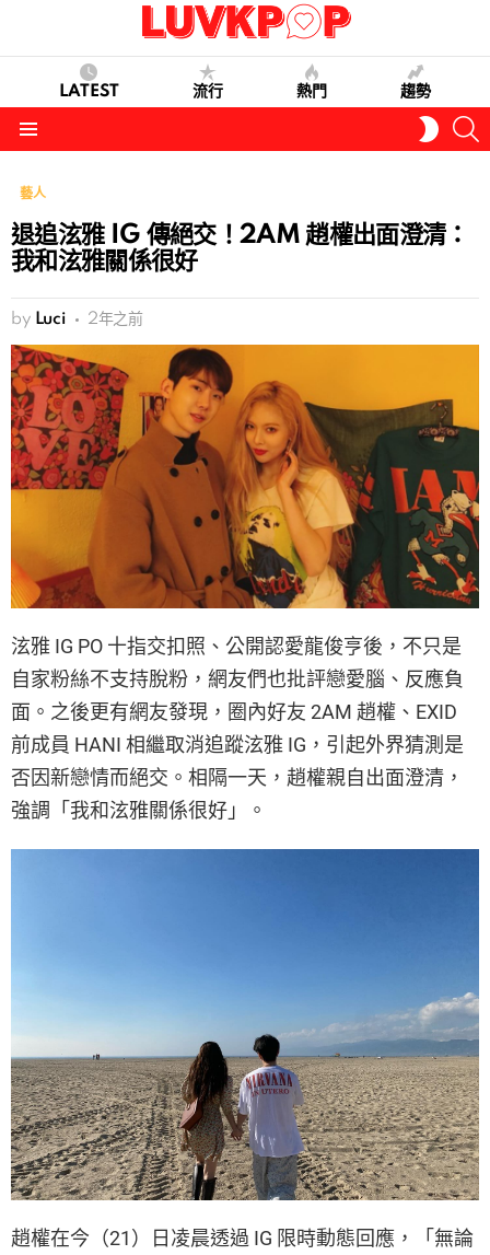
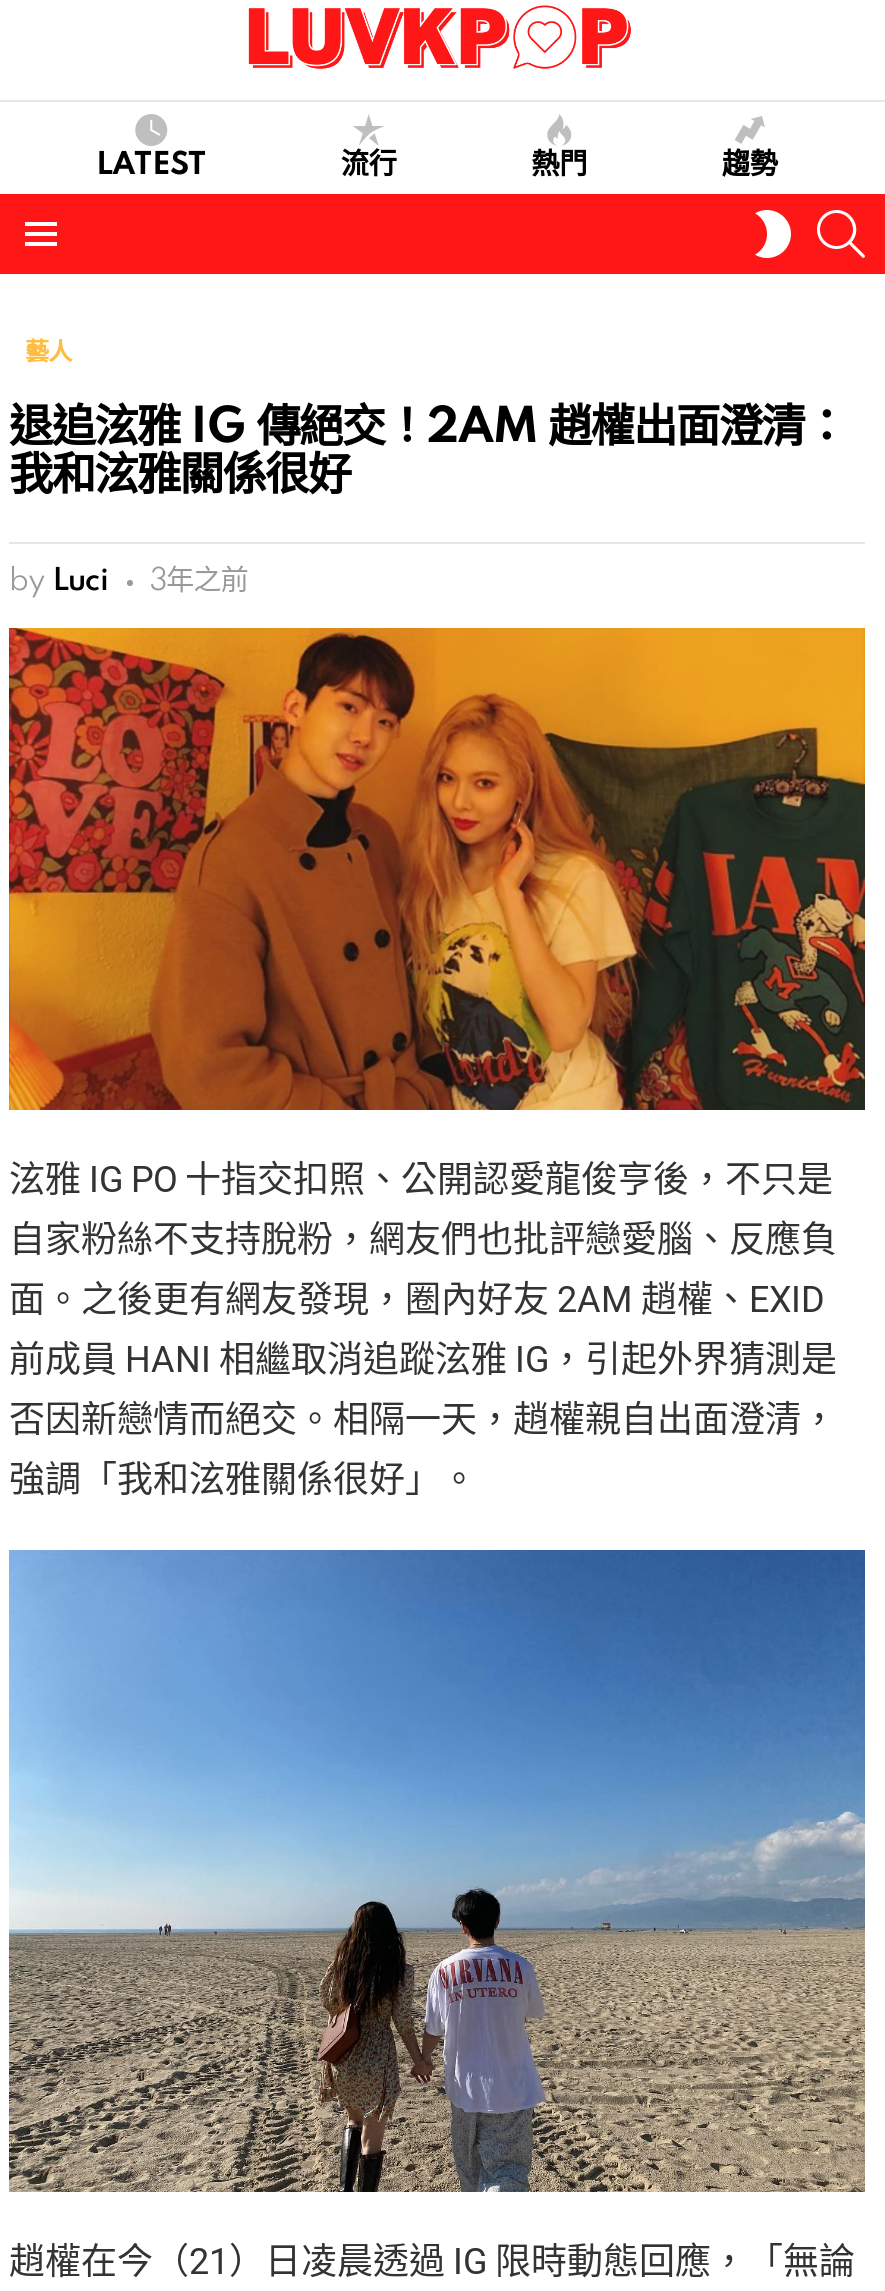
[11,311,143,328] by Luci 2年之前 -> [9,566,248,598] by Luci 3年之前

